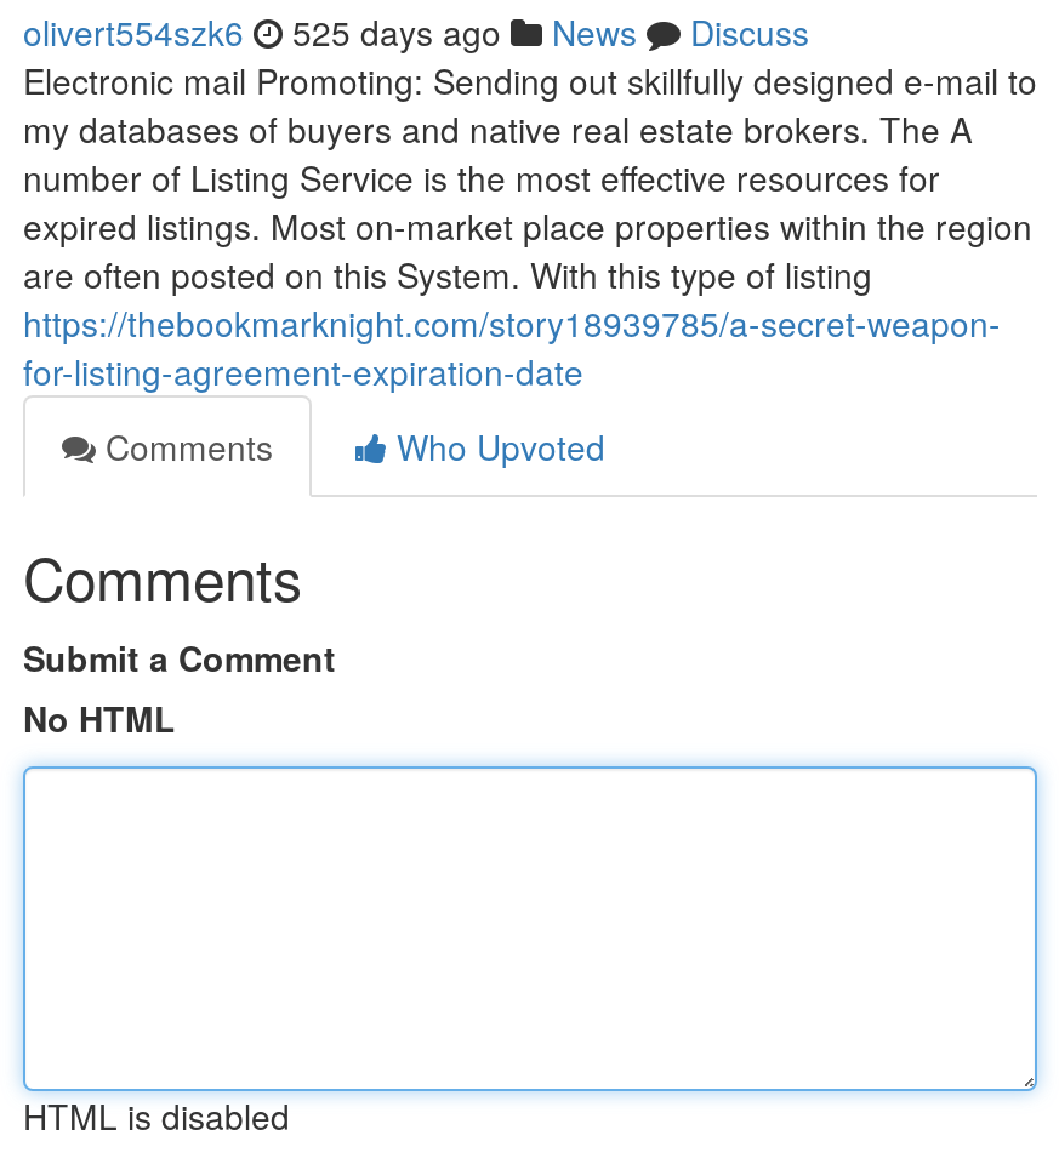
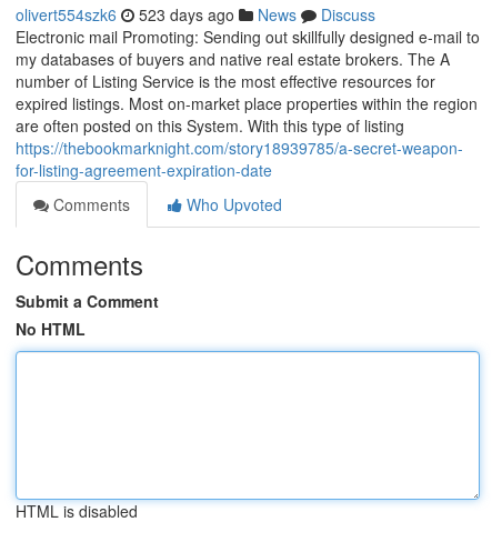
[23,7,809,56] olivert554szk6 525 days ago News Discuss -> [16,3,375,26] olivert554szk6 523 days ago News Discuss

